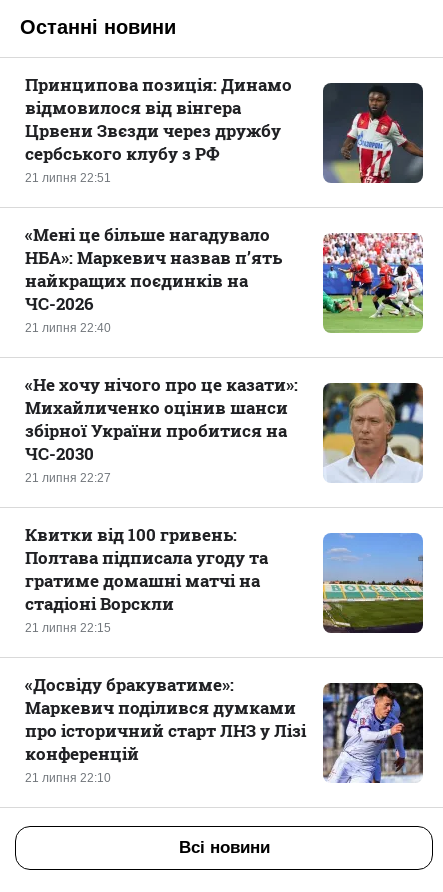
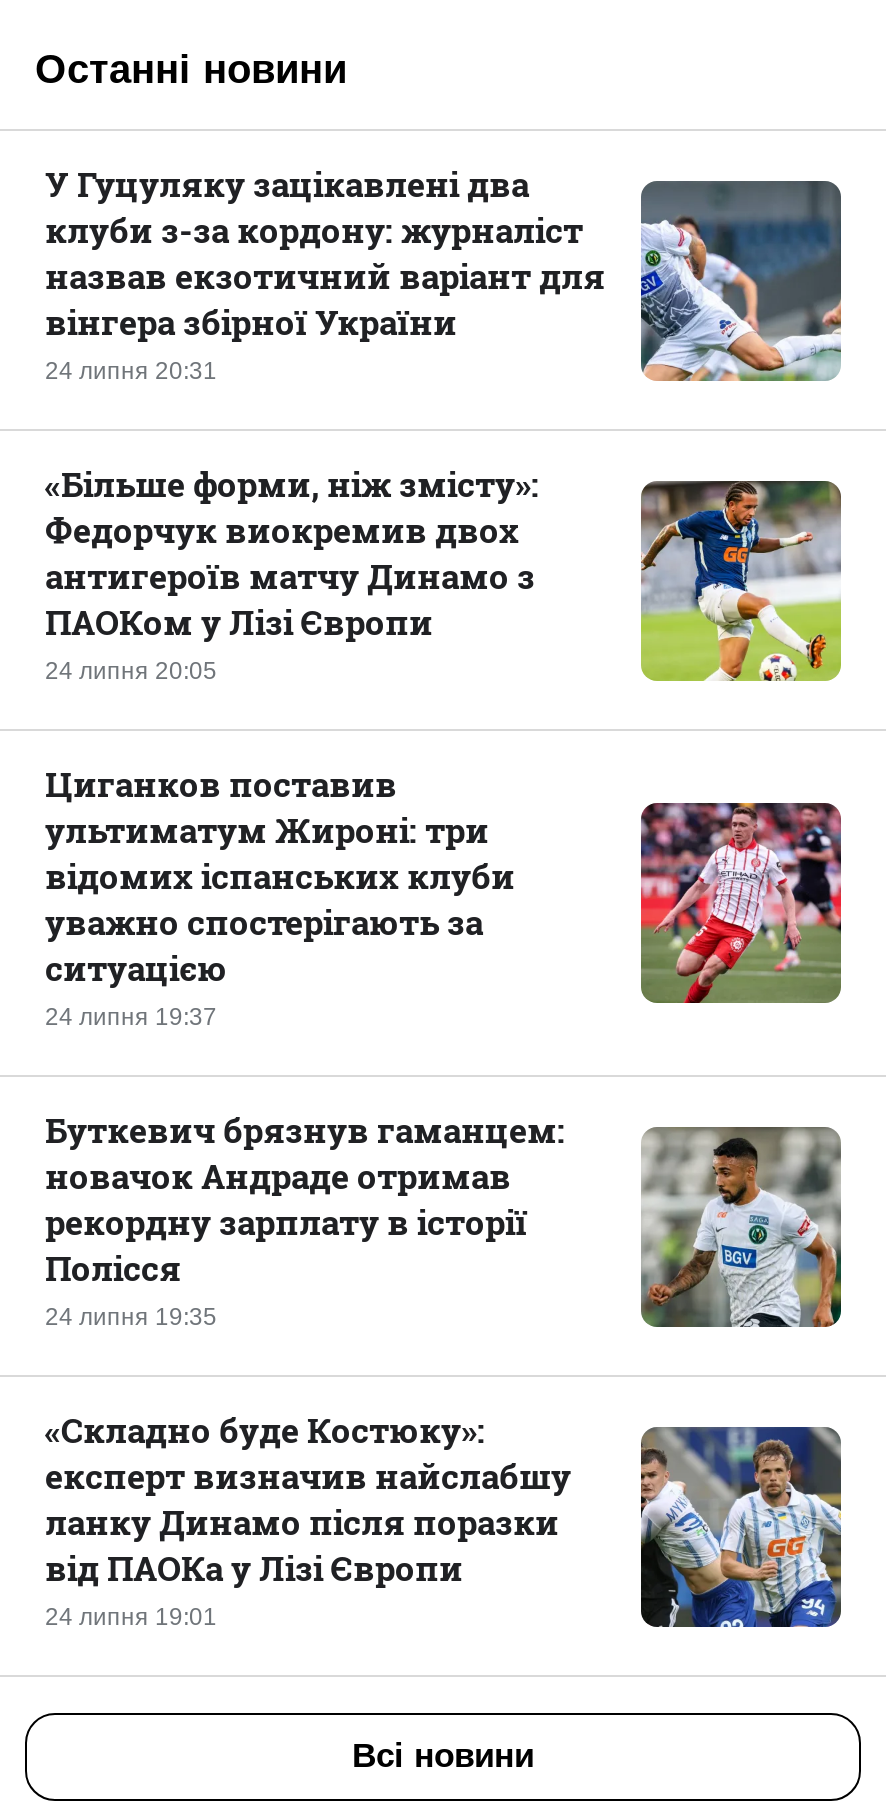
[25,73,424,184] [image] | Принципова позиція: Динамо | відмовилося від вінгера | Црвени Звєзди через дружбу | сербського клубу з РФ -> [45,161,843,383] [image] | У Гуцуляку зацікавлені два | клуби з-за кордону: журналіст | назвав екзотичний варіант для | вінгера збірної України
[25,171,111,185] 21 липня 22:51 -> [45,357,217,385] 24 липня 20:31
[25,223,282,315] «Мені це більше нагадувало | НБА»: Маркевич назвав п’ять | найкращих поєдинків на | ЧС-2026 -> [45,461,539,645] «Більше форми, ніж змісту»: | Федорчук виокремив двох | антигероїв матчу Динамо з | ПАОКом у Лізі Європи
[322,232,423,334] [image] -> [639,479,843,683] [image]
[25,321,111,335] 21 липня 22:40 -> [45,657,217,685] 24 липня 20:05
[25,373,298,465] «Не хочу нічого про це казати»: | Михайличенко оцінив шанси | збірної України пробитися на | ЧС-2030 -> [45,761,515,991] Циганков поставив | ультиматум Жироні: три | відомих іспанських клуби | уважно спостерігають за | ситуацією
[322,382,424,483] [image] -> [639,801,843,1005] [image]
[25,471,111,485] 21 липня 22:27 -> [45,1003,217,1031] 24 липня 19:37
[25,523,268,615] Квитки від 100 гривень: | Полтава підписала угоду та | гратиме домашні матчі на | стадіоні Ворскли -> [45,1107,565,1291] Буткевич брязнув гаманцем: | новачок Андраде отримав | рекордну зарплату в історії | Полісся
[323,532,424,634] [image] -> [639,1125,843,1329] [image]
[25,621,111,635] 21 липня 22:15 -> [45,1303,217,1331] 24 липня 19:35
[25,673,423,784] [image] | «Досвіду бракуватиме»: | Маркевич поділився думками | про історичний старт ЛНЗ у Лізі | конференцій -> [45,1407,843,1629] [image] | «Складно буде Костюку»: | експерт визначив найслабшу | ланку Динамо після поразки | від ПАОКа у Лізі Європи
[25,771,111,785] 21 липня 22:10 -> [45,1603,217,1631] 24 липня 19:01

